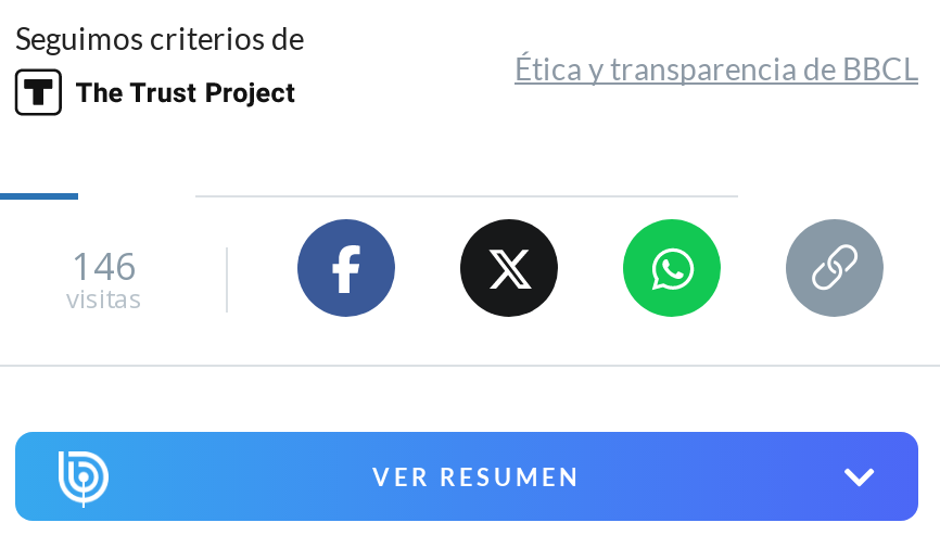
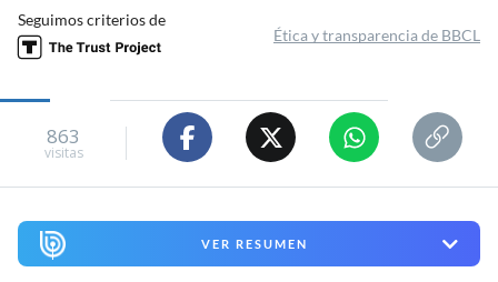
[72,241,137,291] 146 -> [47,123,80,149] 863

